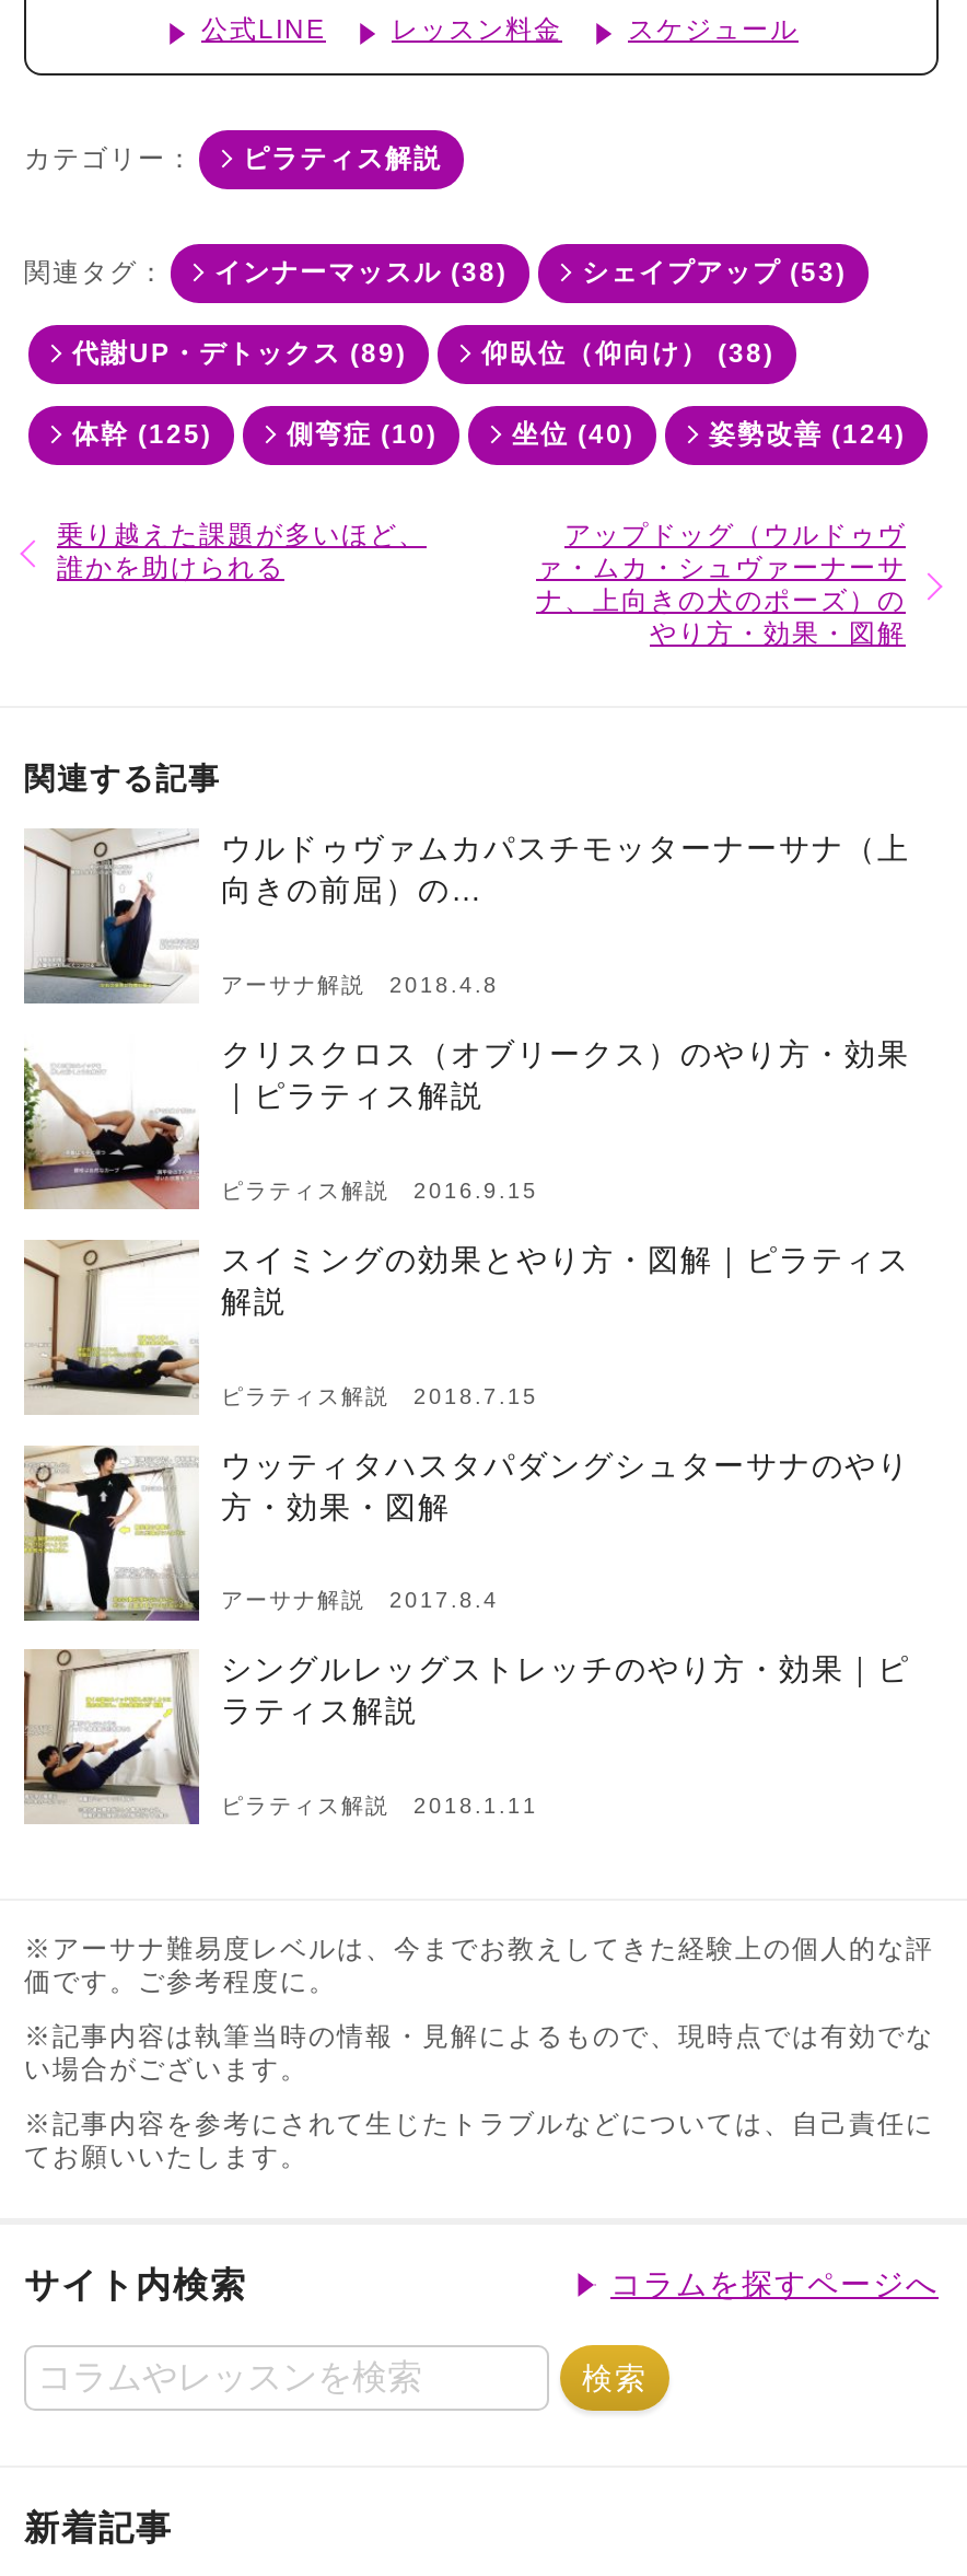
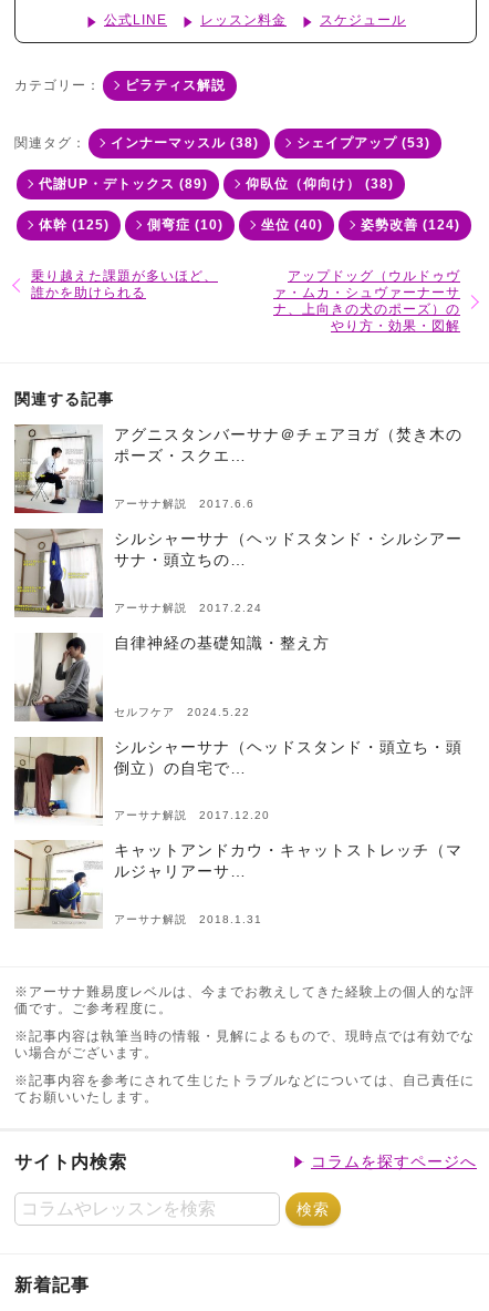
[24,828,910,1006] [image] | ウルドゥヴァムカパスチモッターナーサナ（上 | 向きの前屈）の… -> [13,424,462,514] [image] | アグニスタンバーサナ＠チェアヨガ（焚き木の | ポーズ・スクエ…
[221,973,499,997] アーサナ解説 2018.4.8 -> [114,498,254,510] アーサナ解説 2017.6.6
[24,1034,910,1209] [image] | クリスクロス（オブリークス）のやり方・効果 | ｜ピラティス解説 -> [14,528,462,617] [image] | シルシャーサナ（ヘッドスタンド・シルシアー | サナ・頭立ちの…
[221,1178,538,1202] ピラティス解説 2016.9.15 -> [114,602,262,614] アーサナ解説 2017.2.24
[22,1238,910,1415] [image] | スイミングの効果とやり方・図解｜ピラティス | 解説 -> [14,633,330,723] [image] | 自律神経の基礎知識・整え方
[221,1383,538,1407] ピラティス解説 2018.7.15 -> [114,705,250,718] セルフケア 2024.5.22
[22,1446,910,1623] [image] | ウッティタハスタパダングシュターサナのやり | 方・効果・図解 -> [13,737,462,826] [image] | シルシャーサナ（ヘッドスタンド・頭立ち・頭 | 倒立）の自宅で…
[221,1589,499,1613] アーサナ解説 2017.8.4 -> [114,809,270,822] アーサナ解説 2017.12.20
[22,1651,910,1824] [image] | シングルレッグストレッチのやり方・効果｜ピ | ラティス解説 -> [14,842,462,926] [image] | キャットアンドカウ・キャットストレッチ（マ | ルジャリアーサ…
[221,1794,538,1818] ピラティス解説 2018.1.11 -> [114,913,262,926] アーサナ解説 2018.1.31

